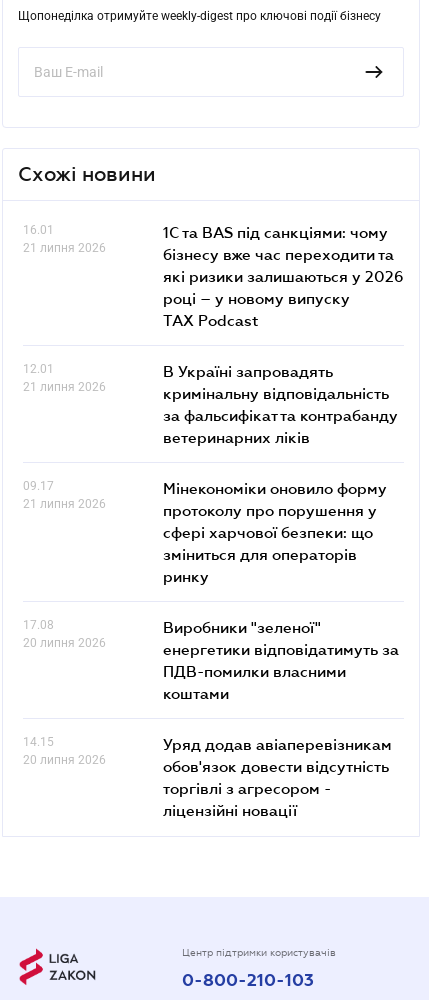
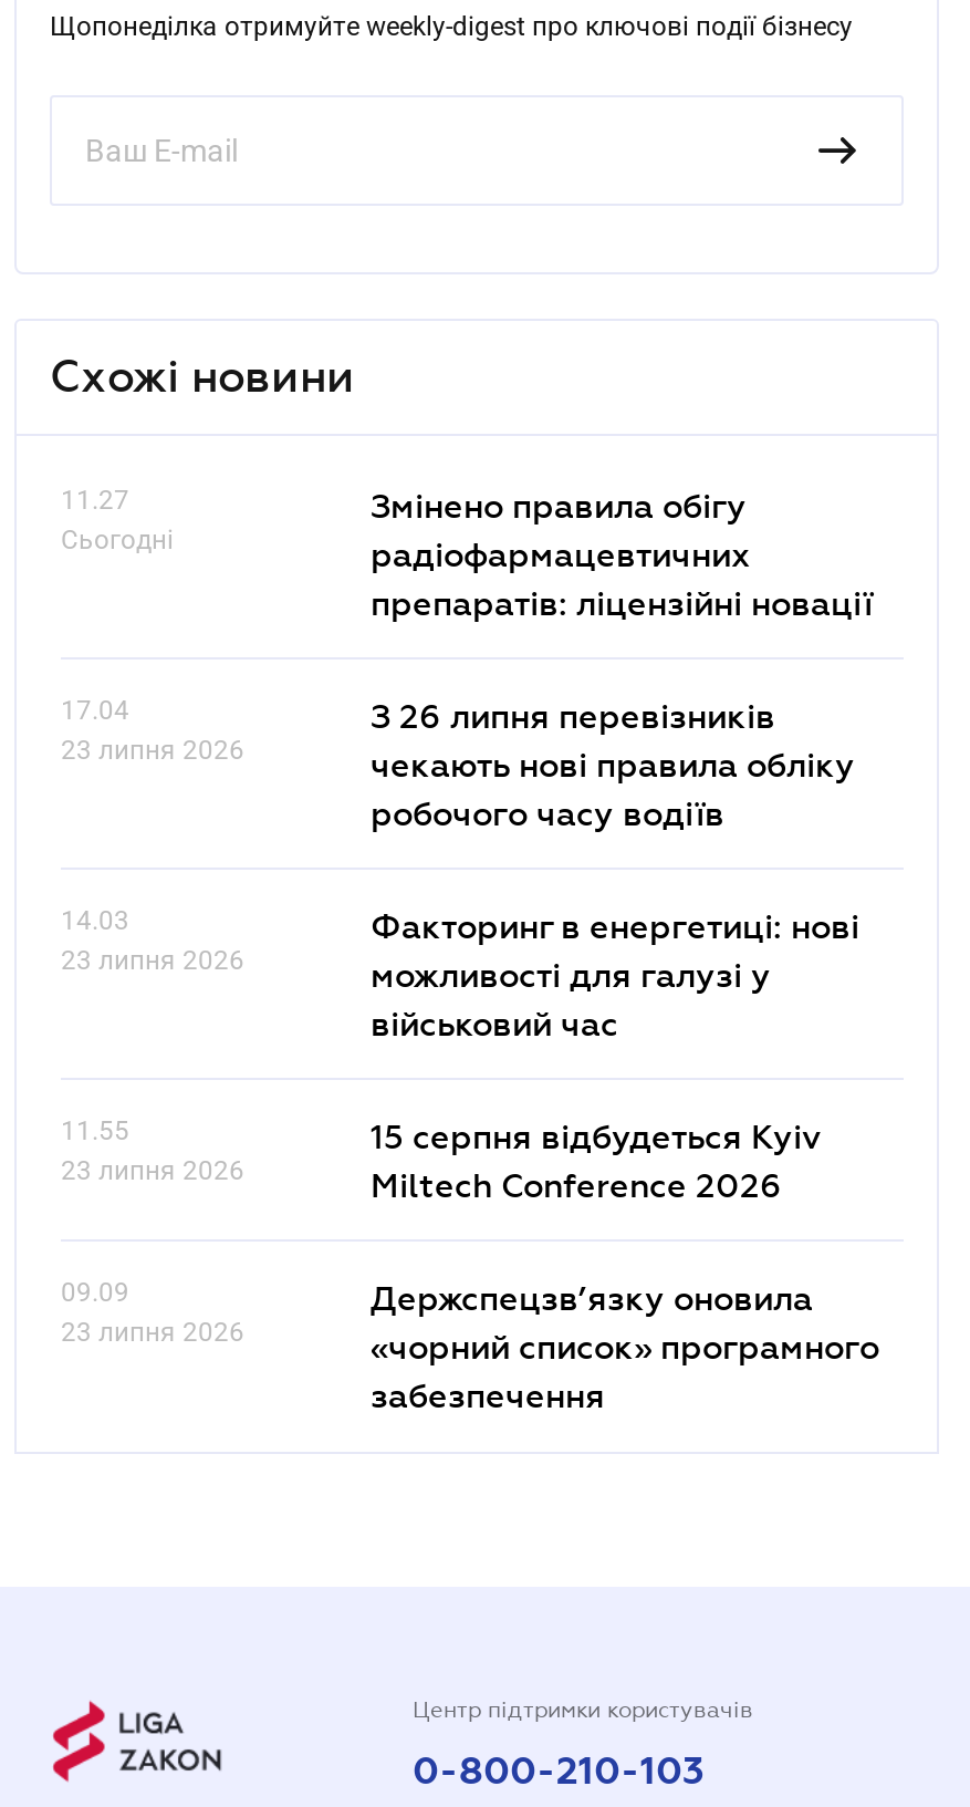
[23,223,106,255] 16.01 | 21 липня 2026 -> [61,484,174,555] 11.27 | Сьогодні
[163,223,404,329] 1С та BAS під санкціями: чому | бізнесу вже час переходити та | які ризики залишаються у 2026 | році – у новому випуску | TAX Podcast -> [371,484,873,621] Змінено правила обігу | радіофармацевтичних | препаратів: ліцензійні новації
[23,362,106,394] 12.01 | 21 липня 2026 -> [61,694,244,765] 17.04 | 23 липня 2026
[163,362,398,446] В Україні запровадять | кримінальну відповідальність | за фальсифікат та контрабанду | ветеринарних ліків -> [371,694,855,831] З 26 липня перевізників | чекають нові правила обліку | робочого часу водіїв
[23,479,106,511] 09.17 | 21 липня 2026 -> [61,904,244,975] 14.03 | 23 липня 2026
[163,479,387,585] Мінекономіки оновило форму | протоколу про порушення у | сфері харчової безпеки: що | зміниться для операторів | ринку -> [371,904,859,1042] Факторинг в енергетиці: нові | можливості для галузі у | військовий час
[23,618,106,650] 17.08 | 20 липня 2026 -> [61,1115,244,1186] 11.55 | 23 липня 2026
[163,618,399,702] Виробники "зеленої" | енергетики відповідатимуть за | ПДВ-помилки власними | коштами -> [371,1115,822,1203] 15 серпня відбудеться Kyiv | Miltech Conference 2026
[23,735,106,767] 14.15 | 20 липня 2026 -> [61,1276,244,1347] 09.09 | 23 липня 2026
[163,735,392,819] Уряд додав авіаперевізникам | обов'язок довести відсутність | торгівлі з агресором - | ліцензійні новації -> [371,1276,879,1414] Держспецзв’язку оновила | «чорний список» програмного | забезпечення

